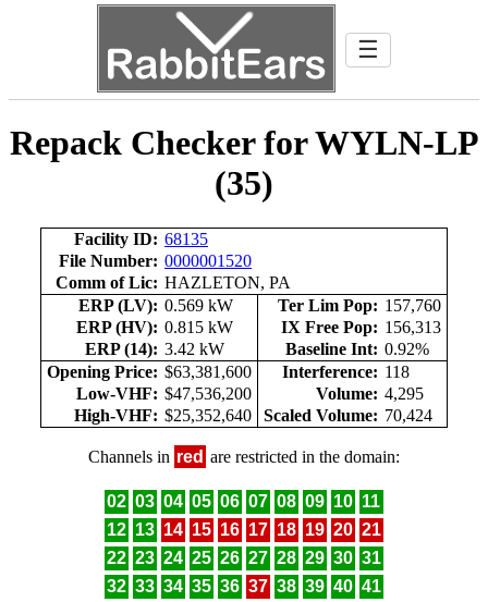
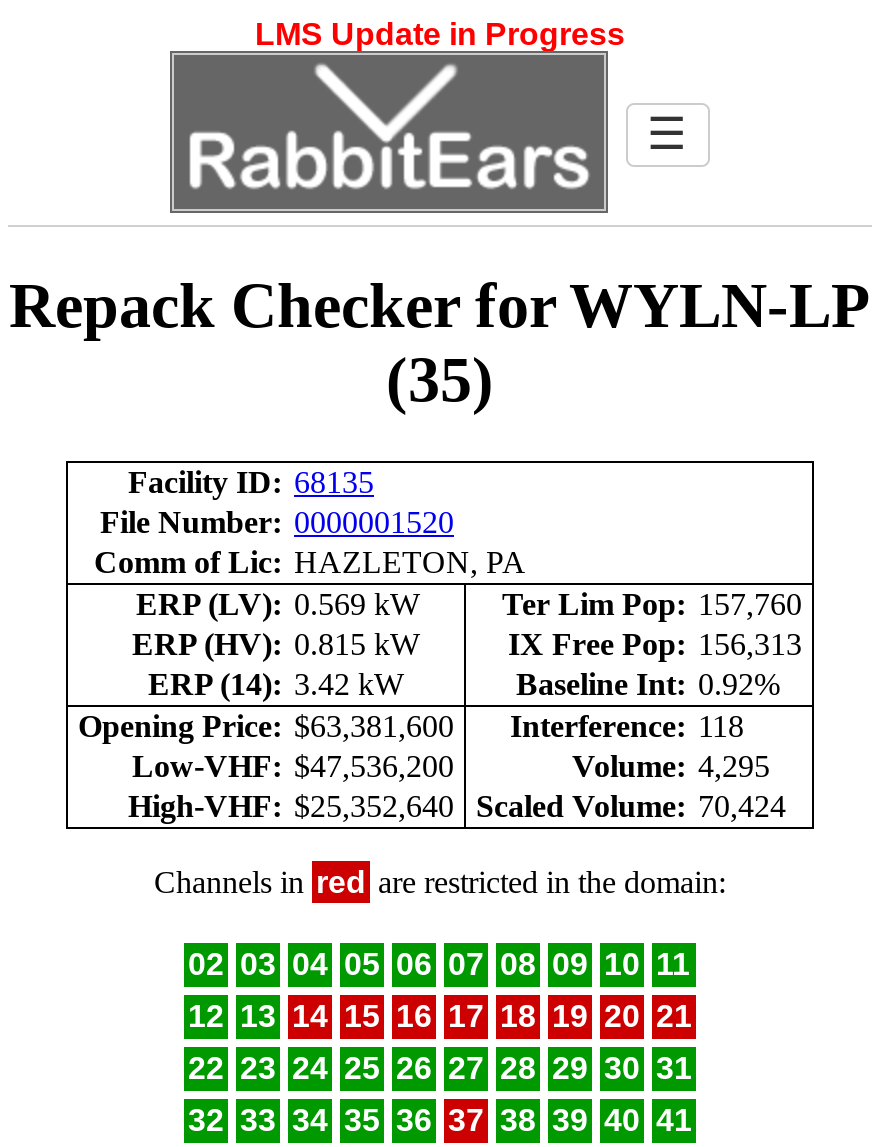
none -> [255,17,625,51] LMS Update in Progress

